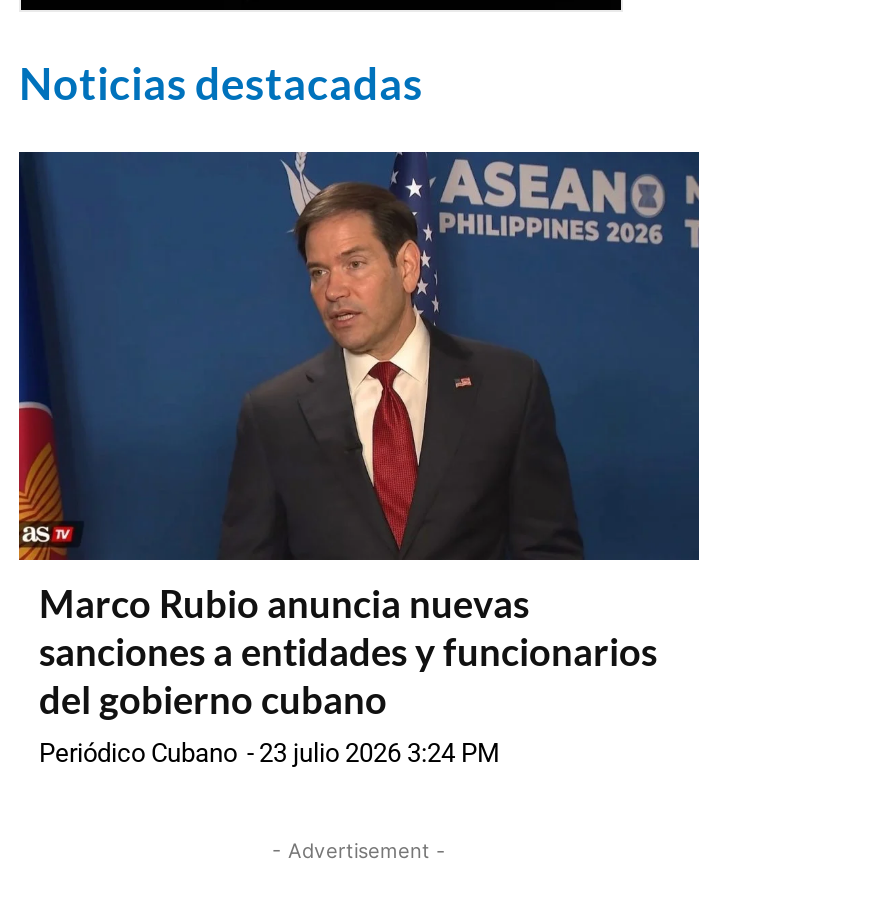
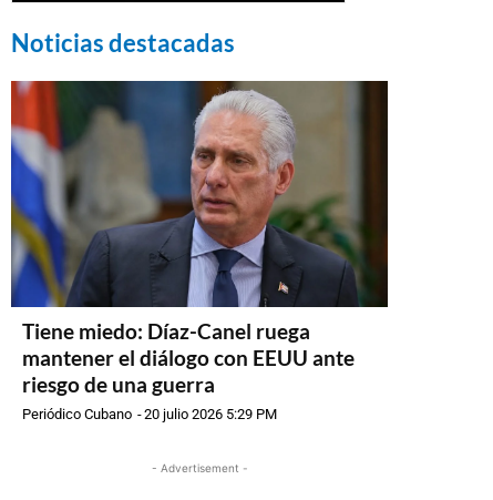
[17,150,701,768] [image] | Marco Rubio anuncia nuevas | sanciones a entidades y funcionarios | del gobierno cubano | Periódico Cubano - 23 julio 2026 3:24 PM -> [10,80,388,422] [image] | Tiene miedo: Díaz-Canel ruega | mantener el diálogo con EEUU ante | riesgo de una guerra | Periódico Cubano - 20 julio 2026 5:29 PM

